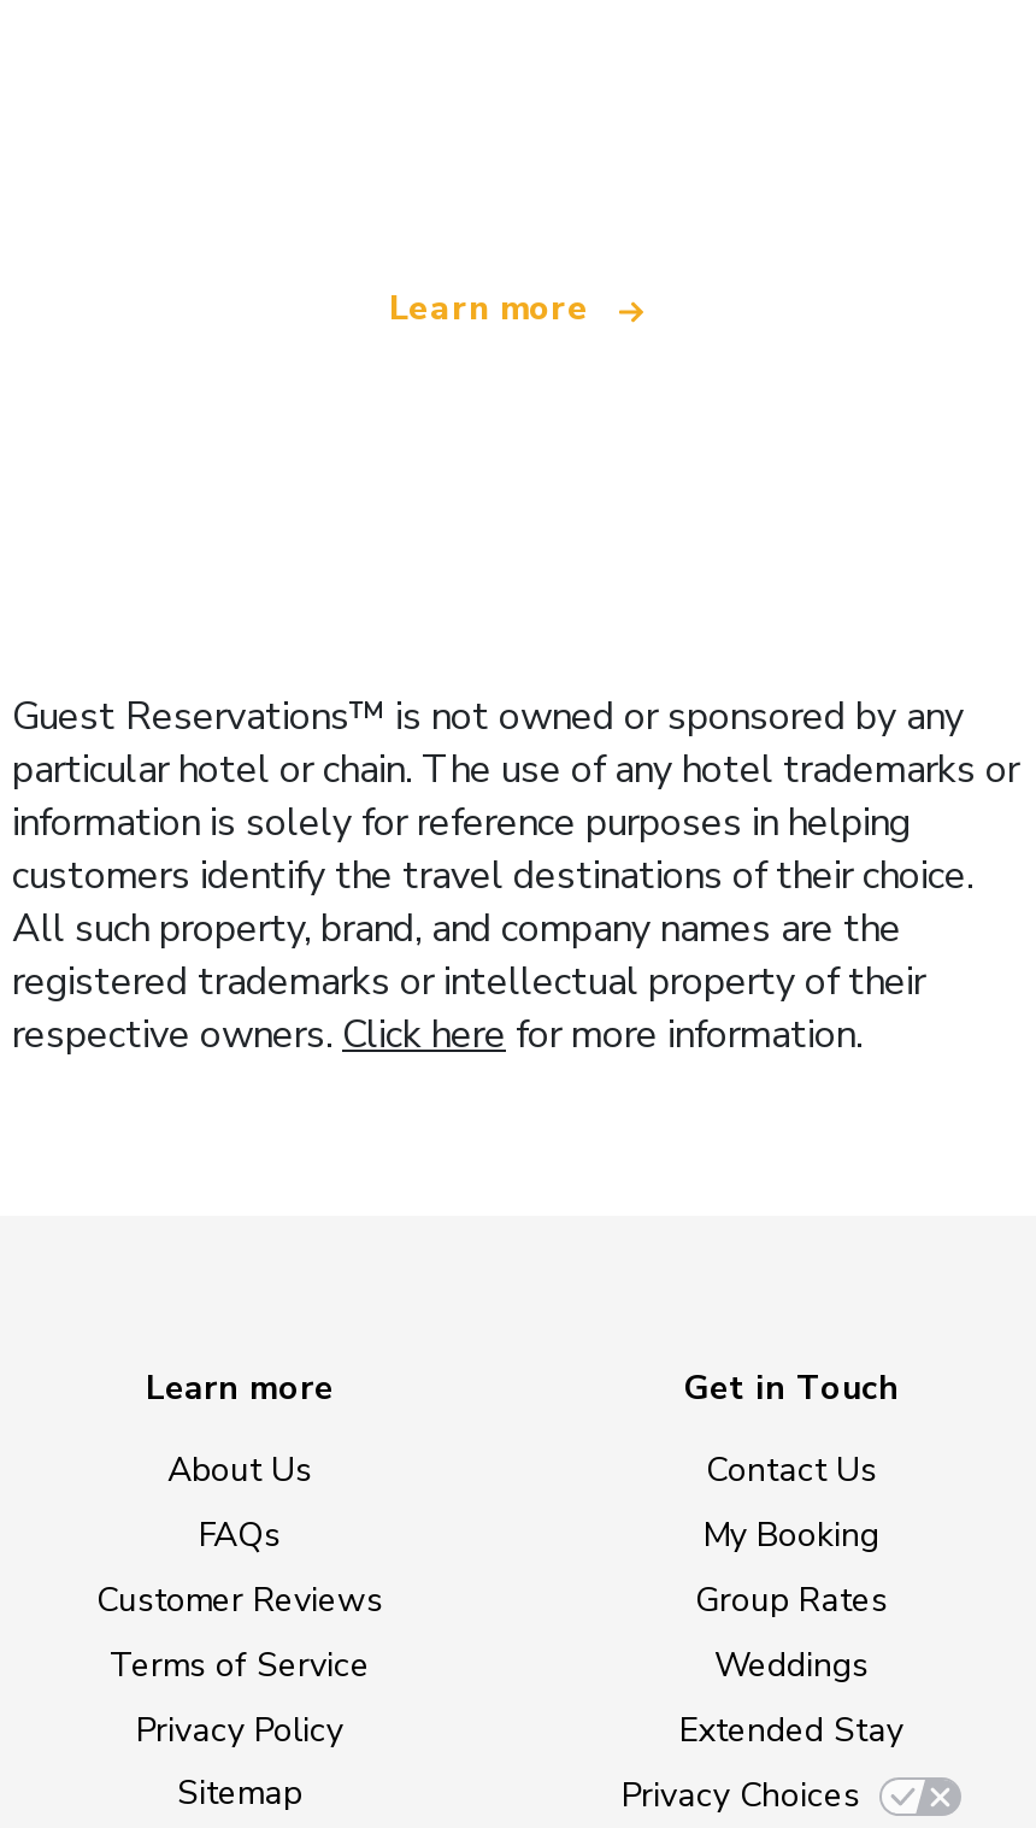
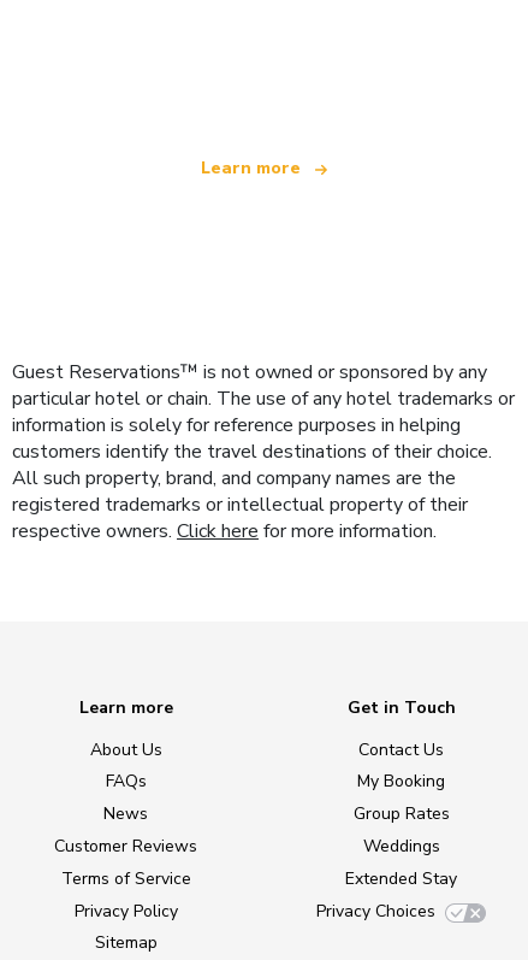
none -> [103,802,148,825] News

